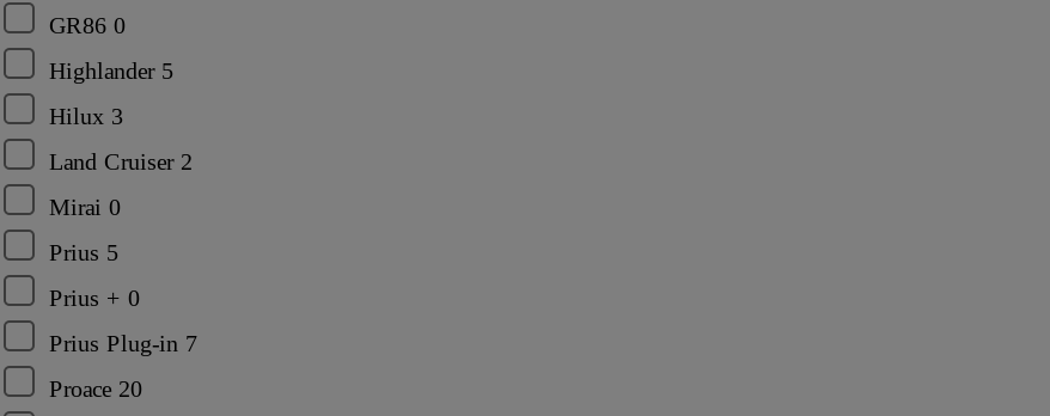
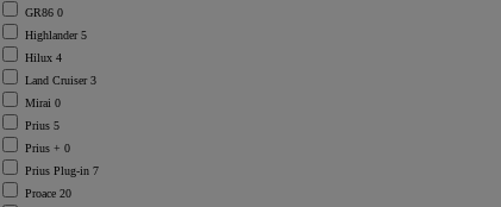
[49,102,123,129] Hilux 3 -> [25,51,62,64] Hilux 4
[49,148,193,174] Land Cruiser 2 -> [25,74,96,87] Land Cruiser 3

